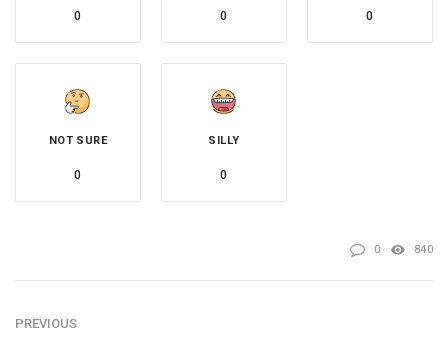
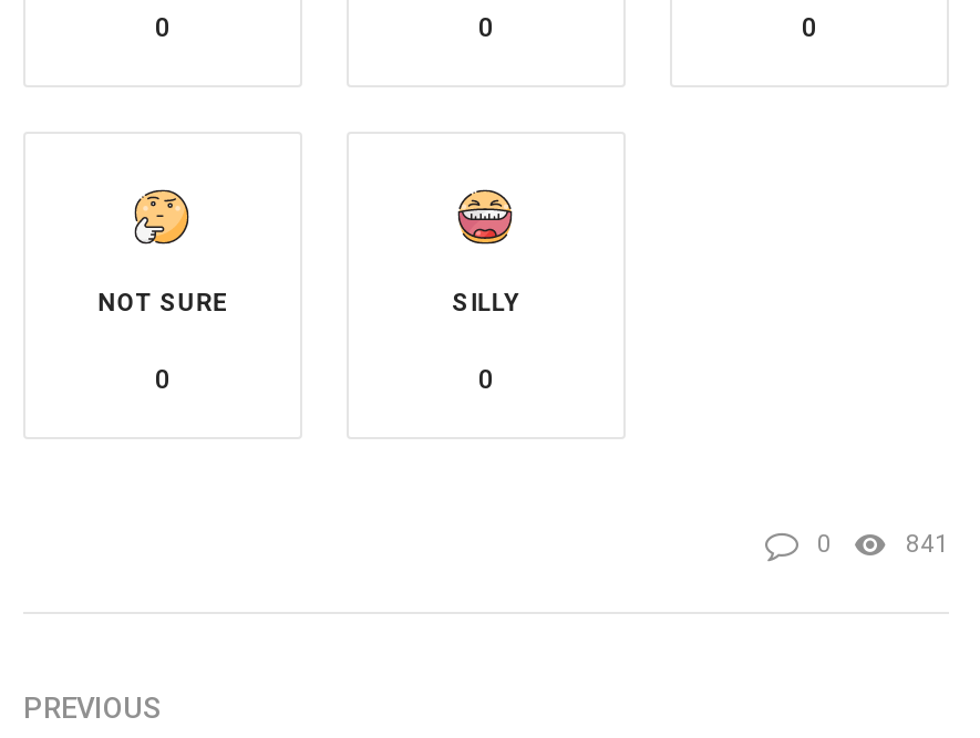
[413,243,433,256] 840 -> [906,530,949,559] 841

